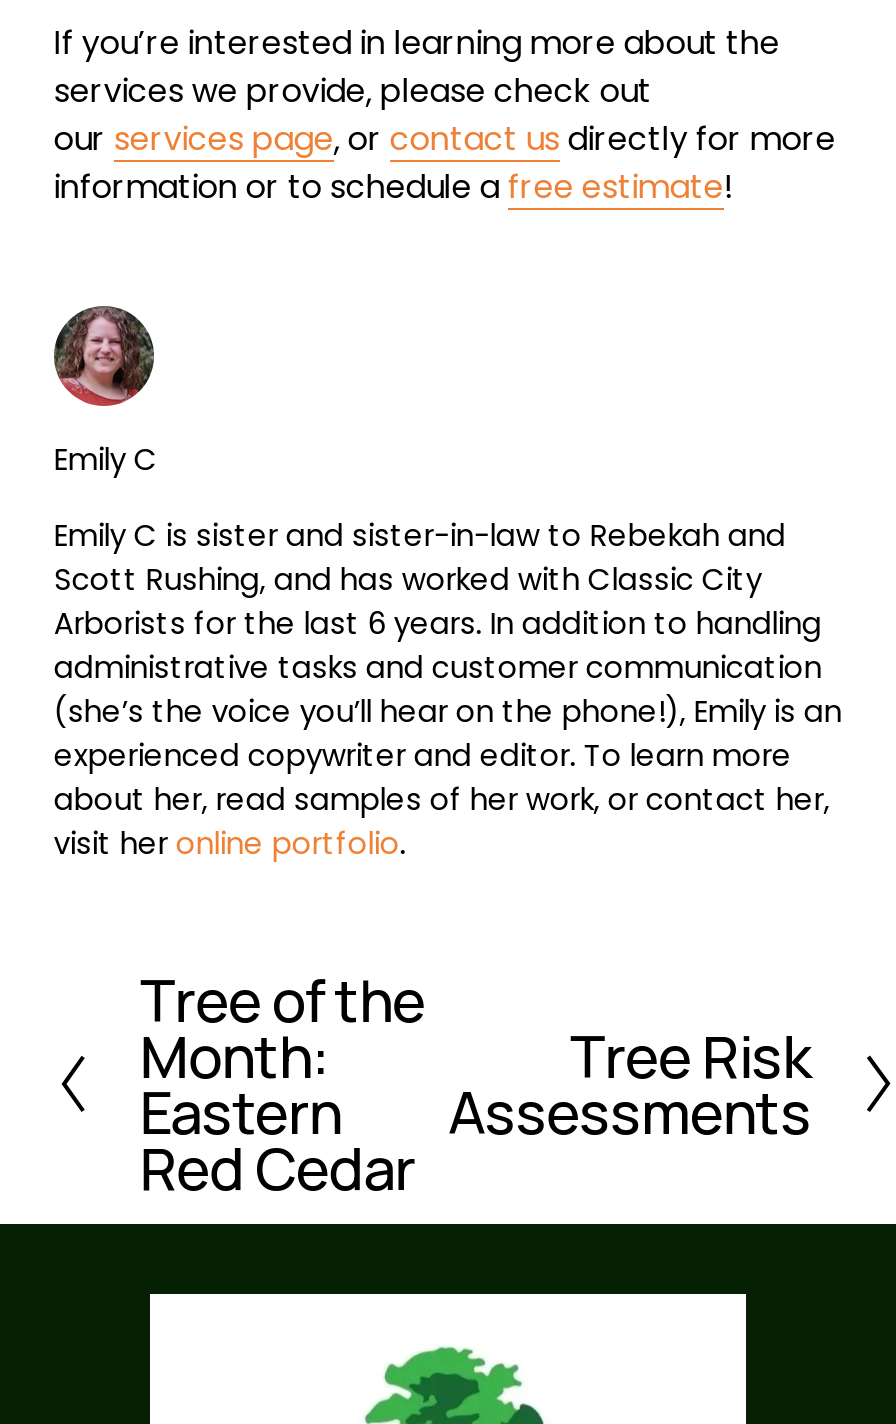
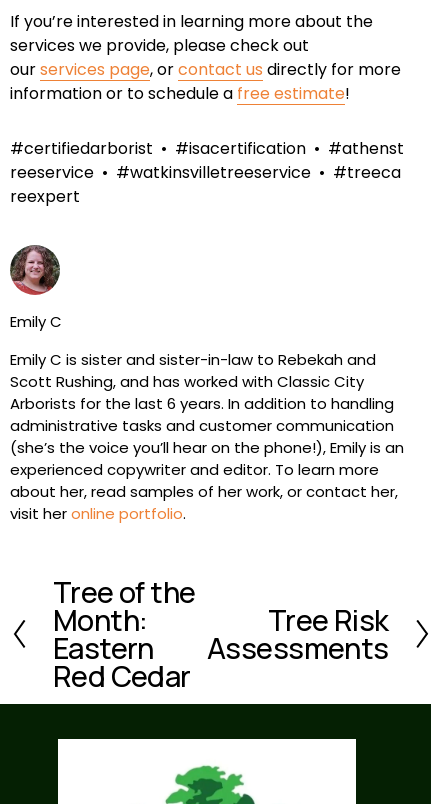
none -> [10,137,404,208] #certifiedarborist | #isacertification | #athenst | reeservice | #watkinsvilletreeservice | #treeca | reexpert

